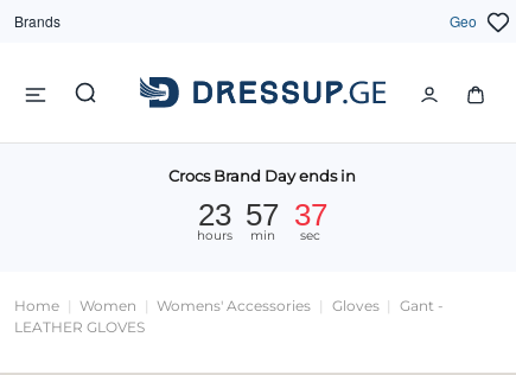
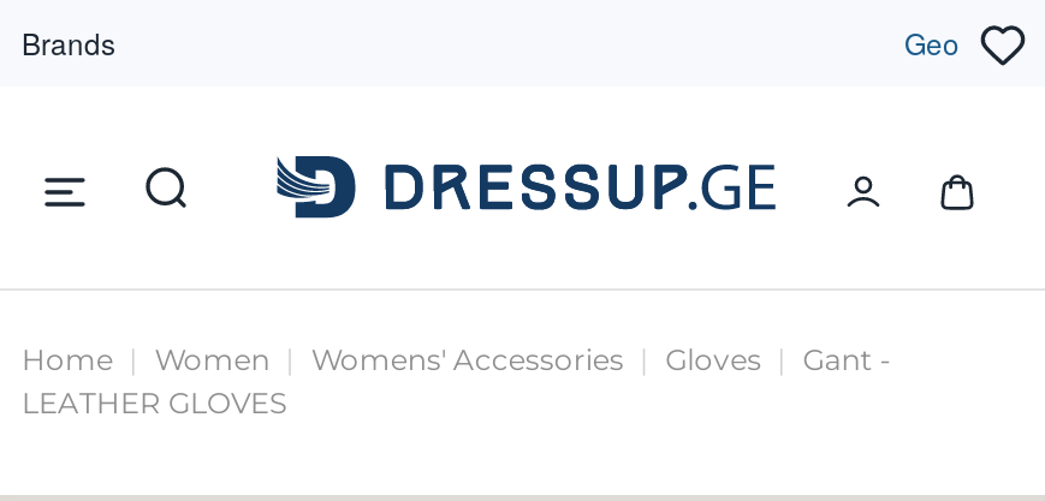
[168,166,356,244] Crocs Brand Day ends in | 23 | hours -> none
[246,197,279,244] 57 | min -> none
[294,197,327,244] 37 | sec -> none

